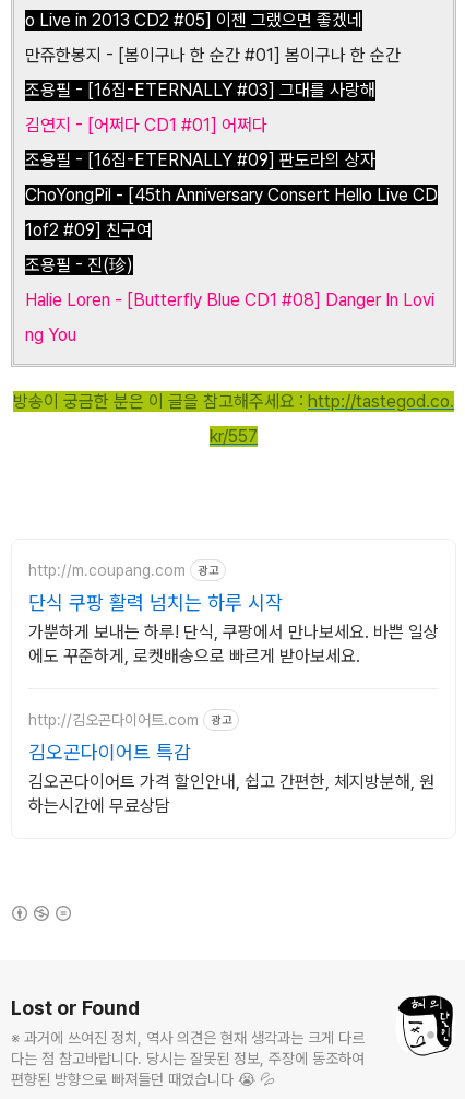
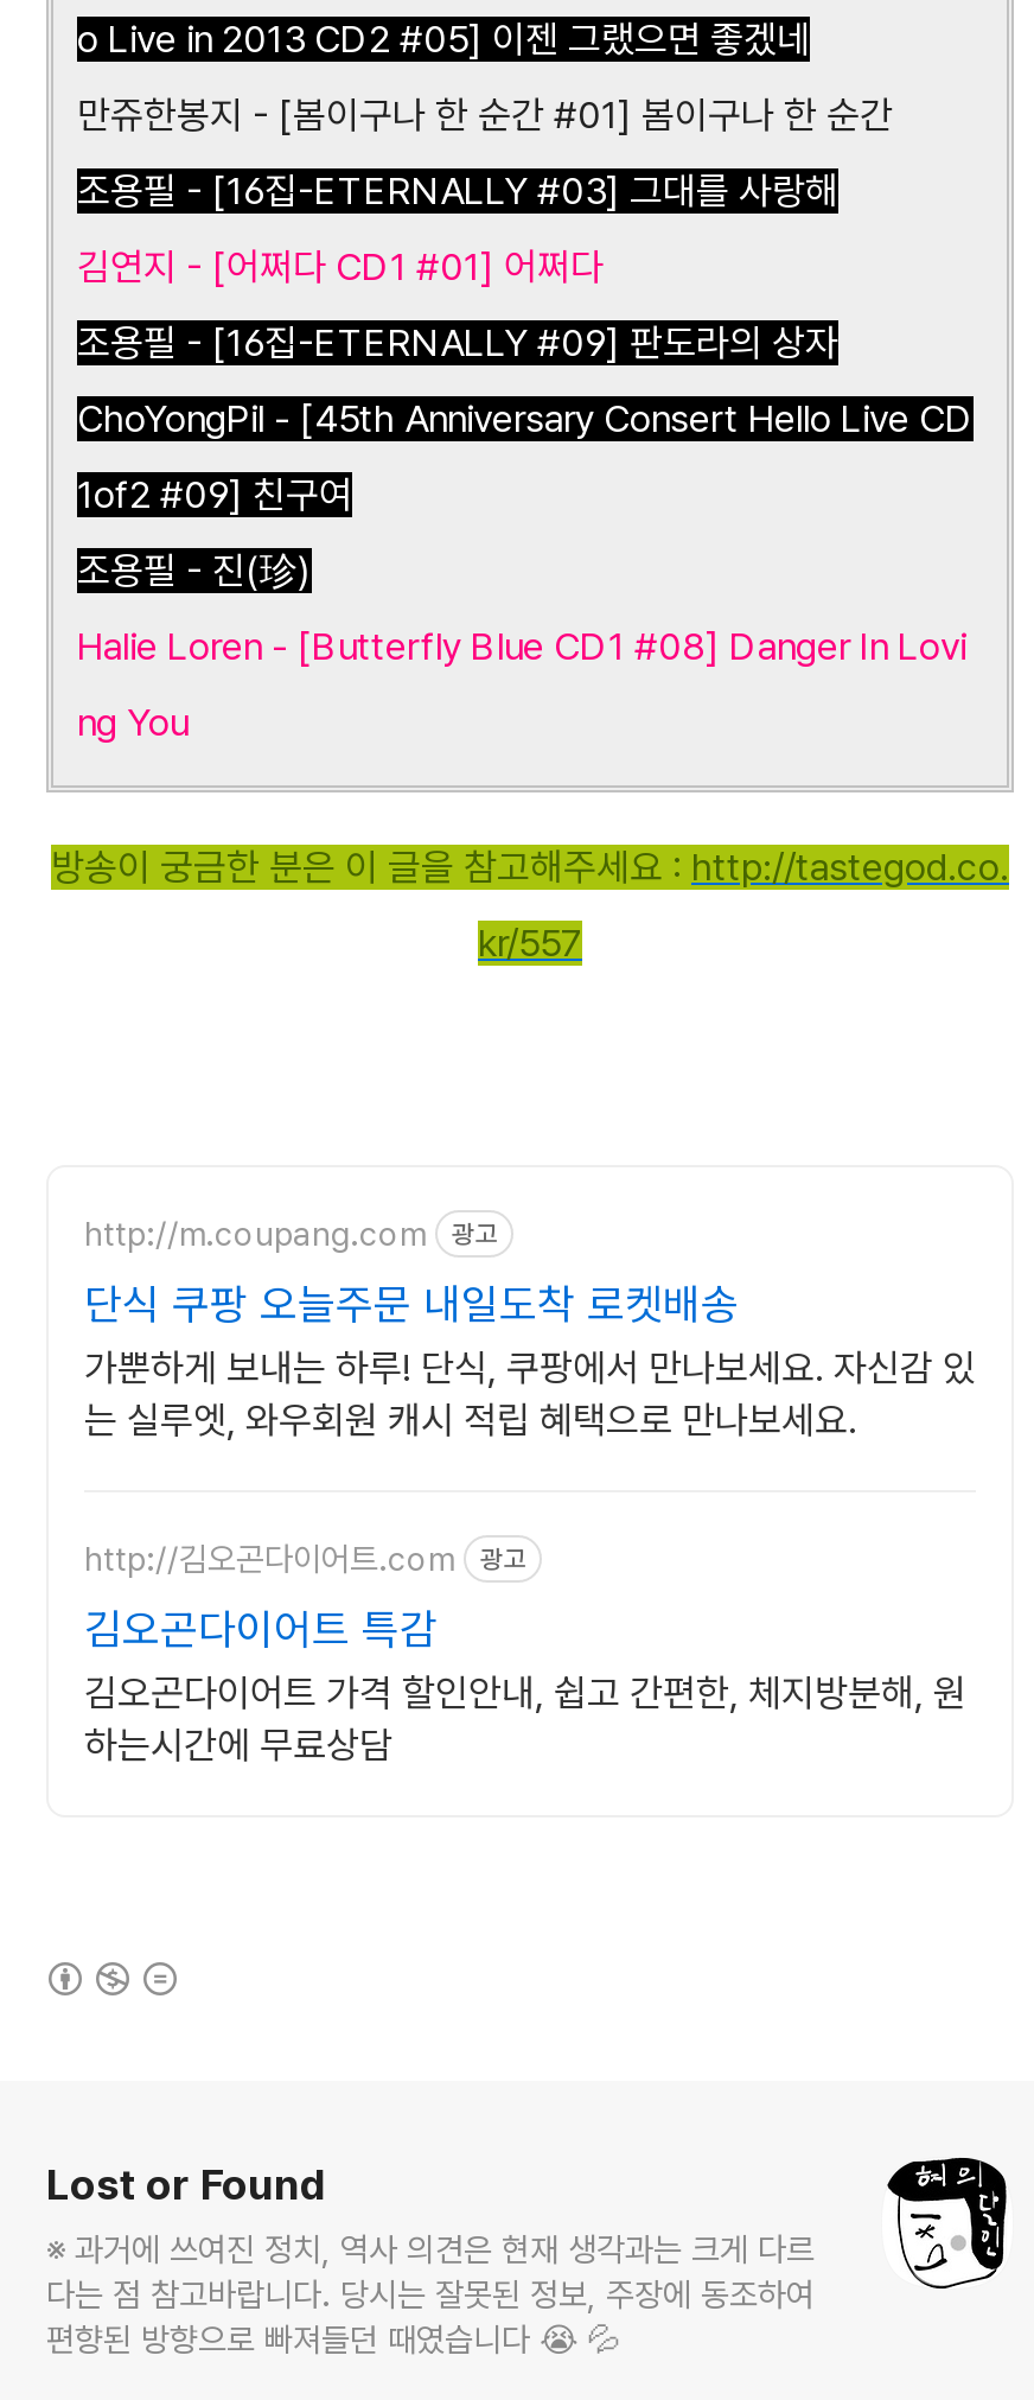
[28,591,439,666] 단식 쿠팡 활력 넘치는 하루 시작 | 가뿐하게 보내는 하루! 단식, 쿠팡에서 만나보세요. 바쁜 일상 | 에도 꾸준하게, 로켓배송으로 빠르게 받아보세요. -> [84,1279,976,1443] 단식 쿠팡 오늘주문 내일도착 로켓배송 | 가뿐하게 보내는 하루! 단식, 쿠팡에서 만나보세요. 자신감 있 | 는 실루엣, 와우회원 캐시 적립 혜택으로 만나보세요.

